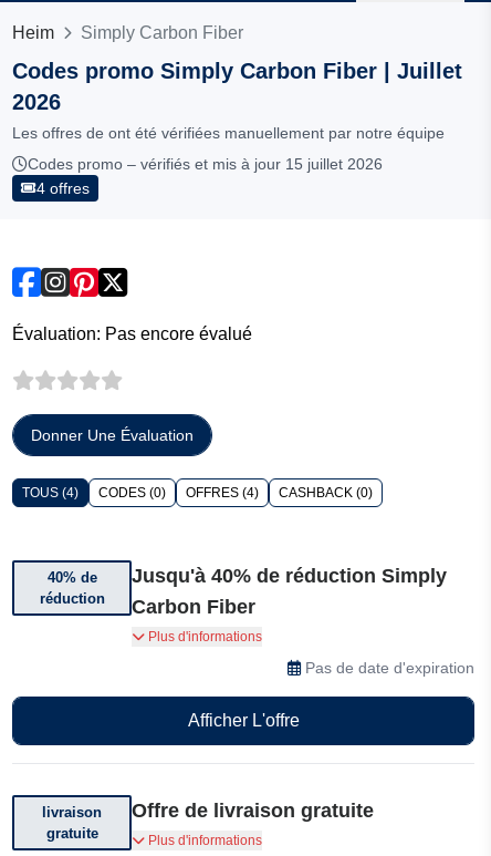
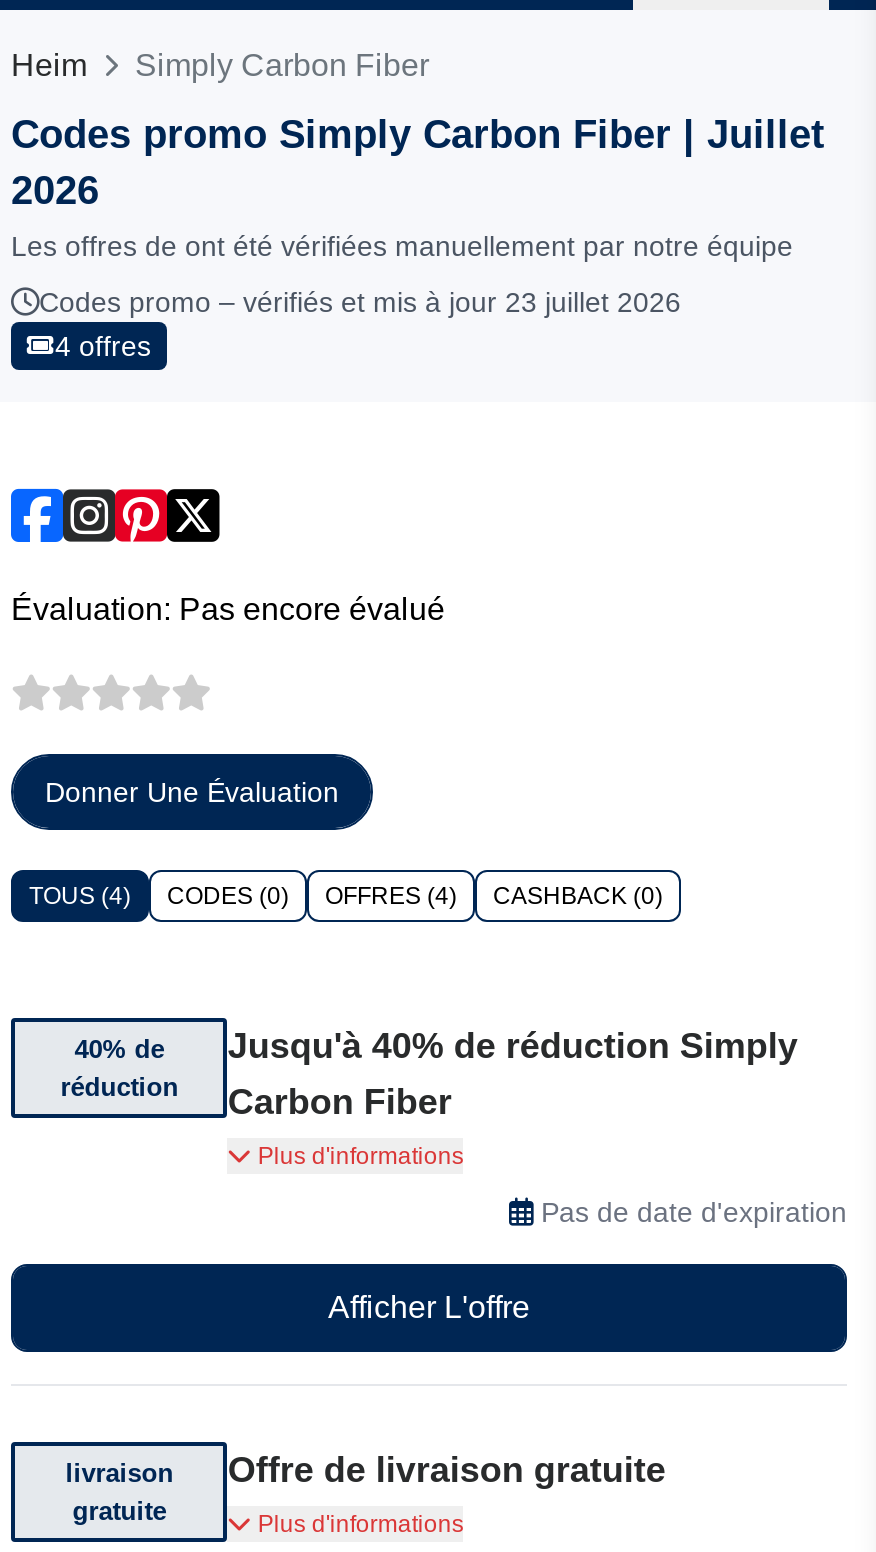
[28,155,383,173] Codes promo – vérifiés et mis à jour 15 juillet 2026 -> [39,286,681,318] Codes promo – vérifiés et mis à jour 23 juillet 2026

